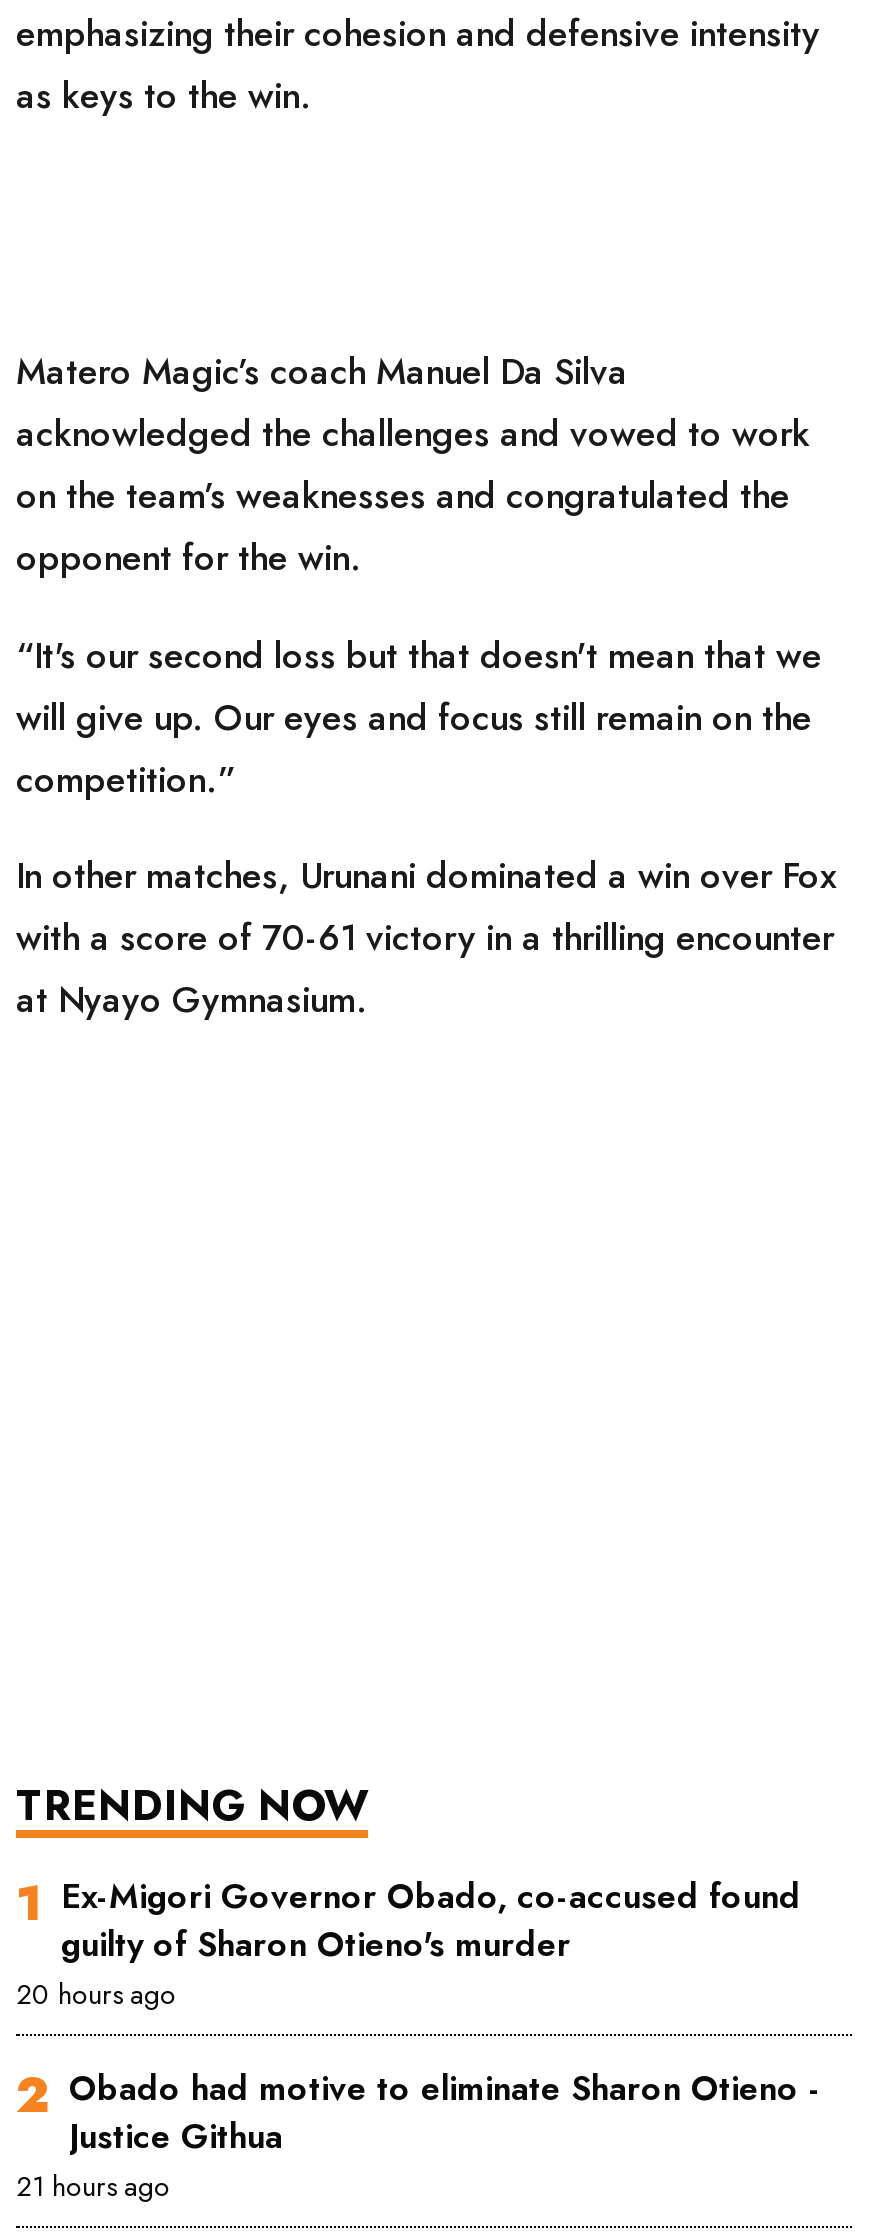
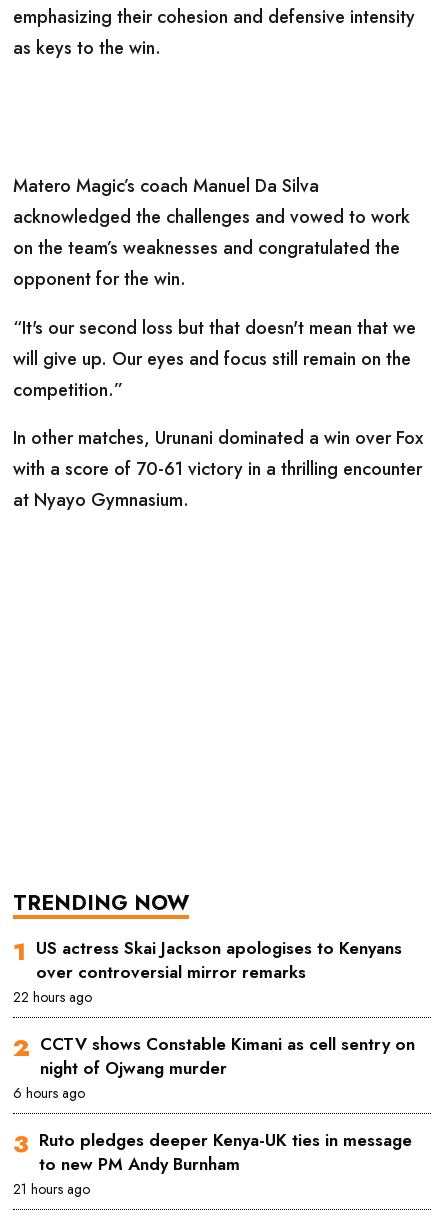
[16,1872,821,2160] Ex-Migori Governor Obado, co-accused found | guilty of Sharon Otieno's murder | 20 hours ago | Obado had motive to eliminate Sharon Otieno - | Justice Githua -> [13,936,414,1176] US actress Skai Jackson apologises to Kenyans | over controversial mirror remarks | 22 hours ago | CCTV shows Constable Kimani as cell sentry on | night of Ojwang murder | 6 hours ago | Ruto pledges deeper Kenya-UK ties in message | to new PM Andy Burnham

